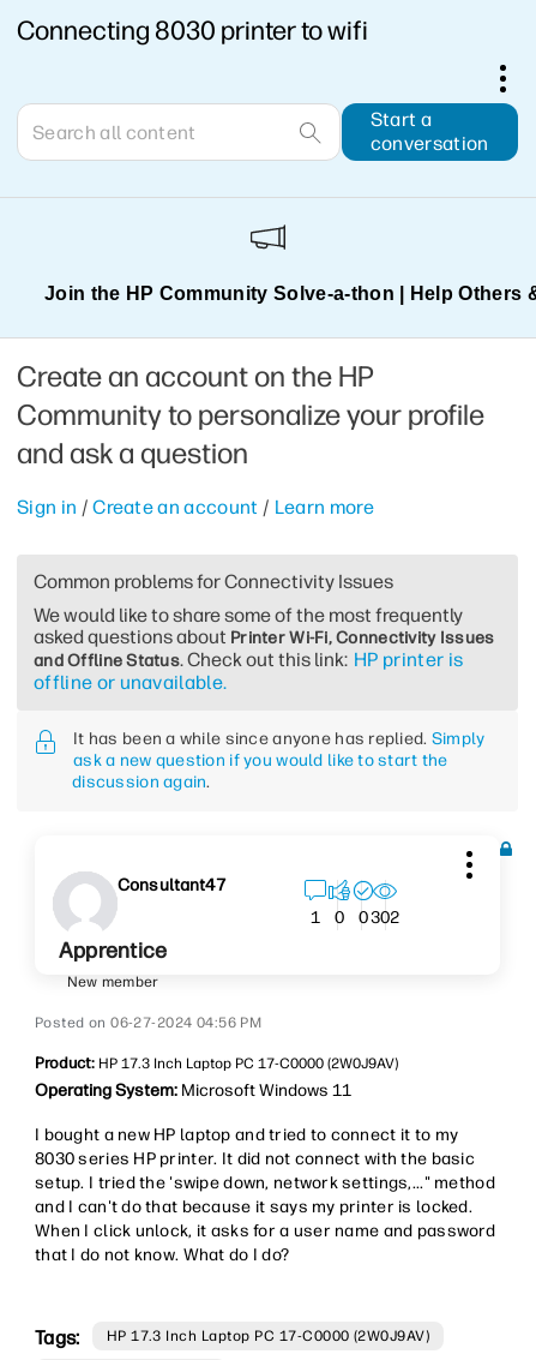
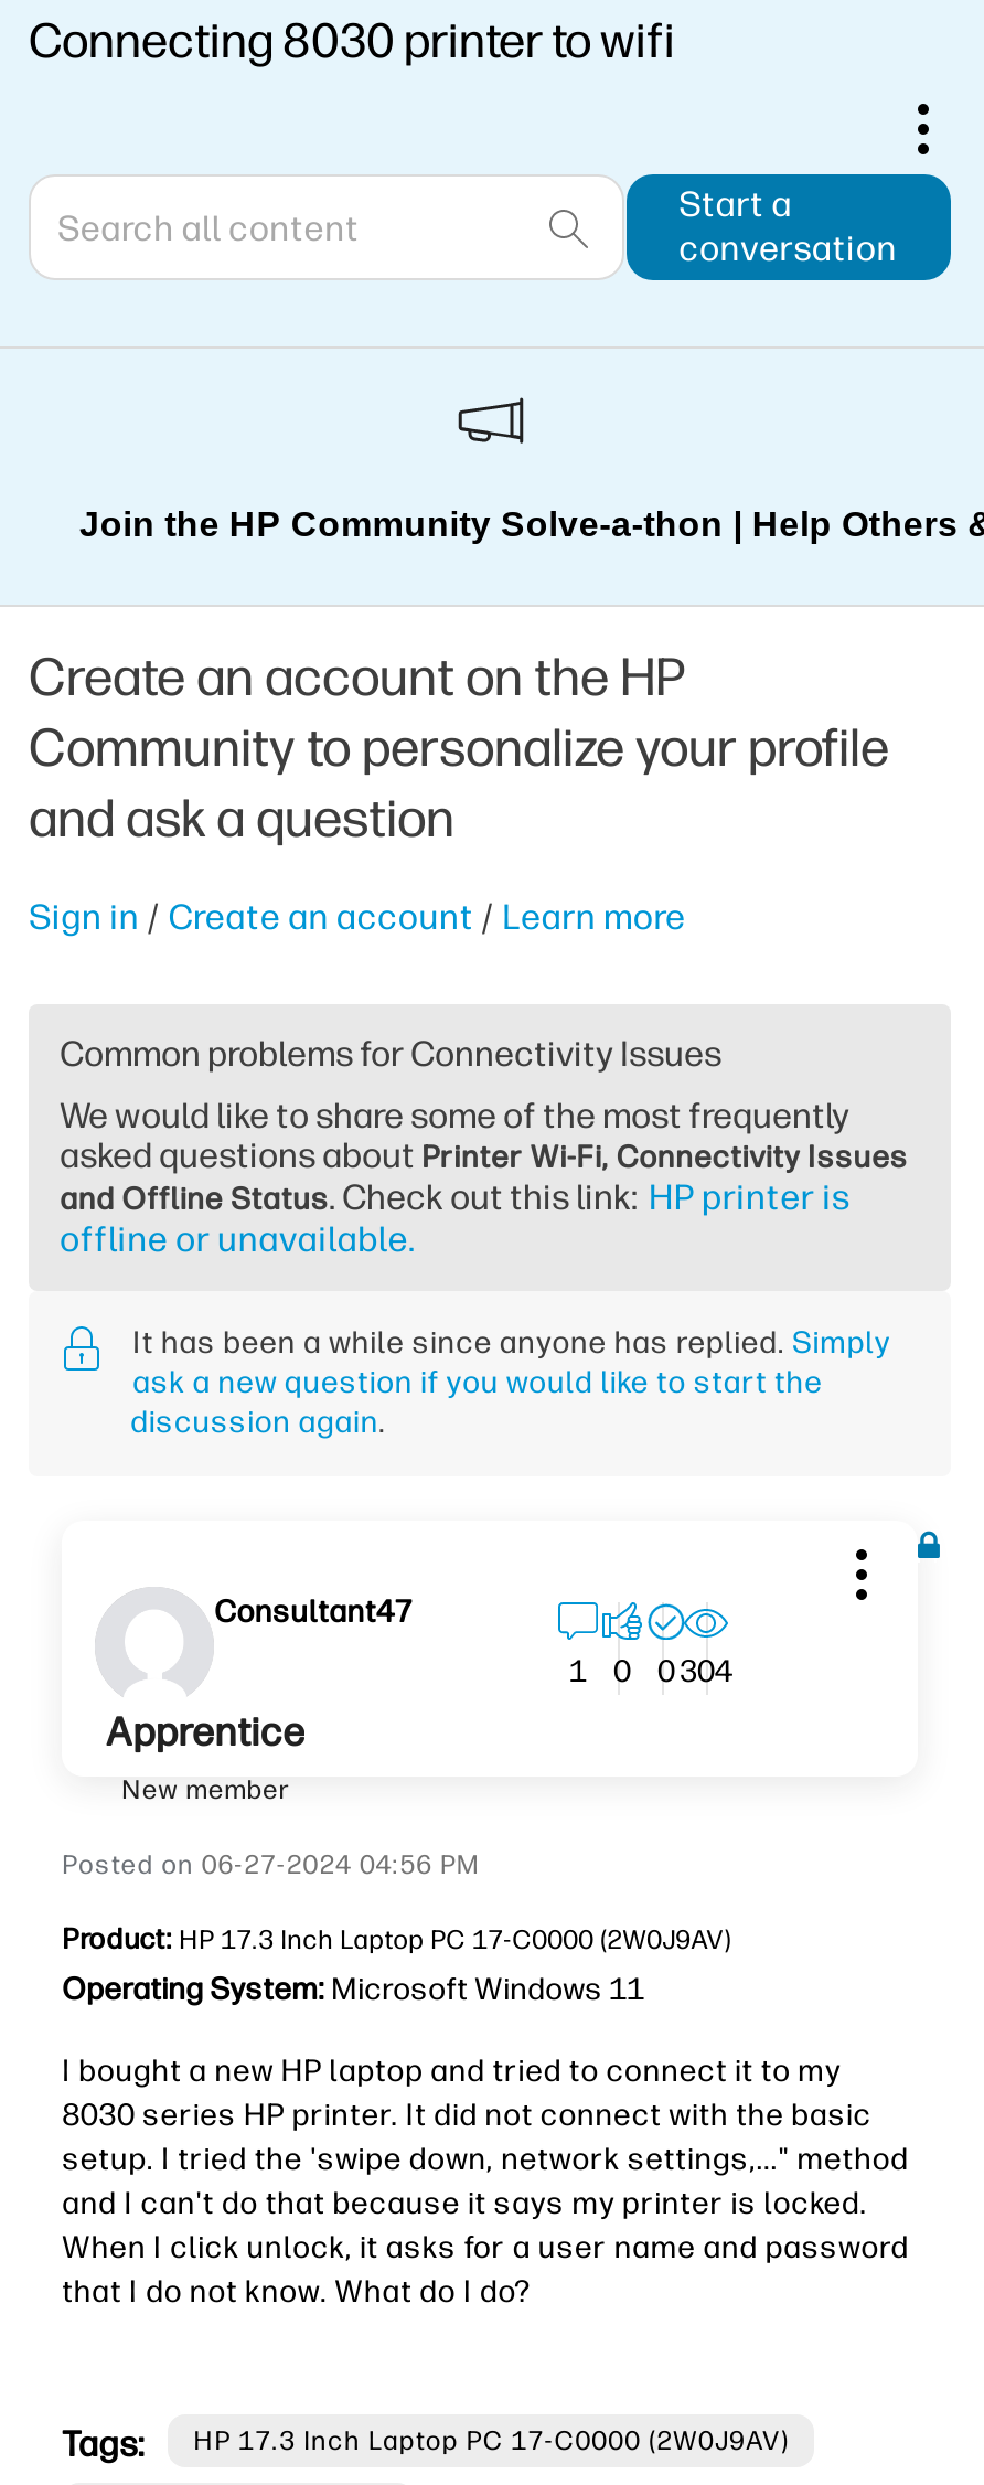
[310,907,399,928] 1 0 0 302 -> [569,1652,732,1691] 1 0 0 304

